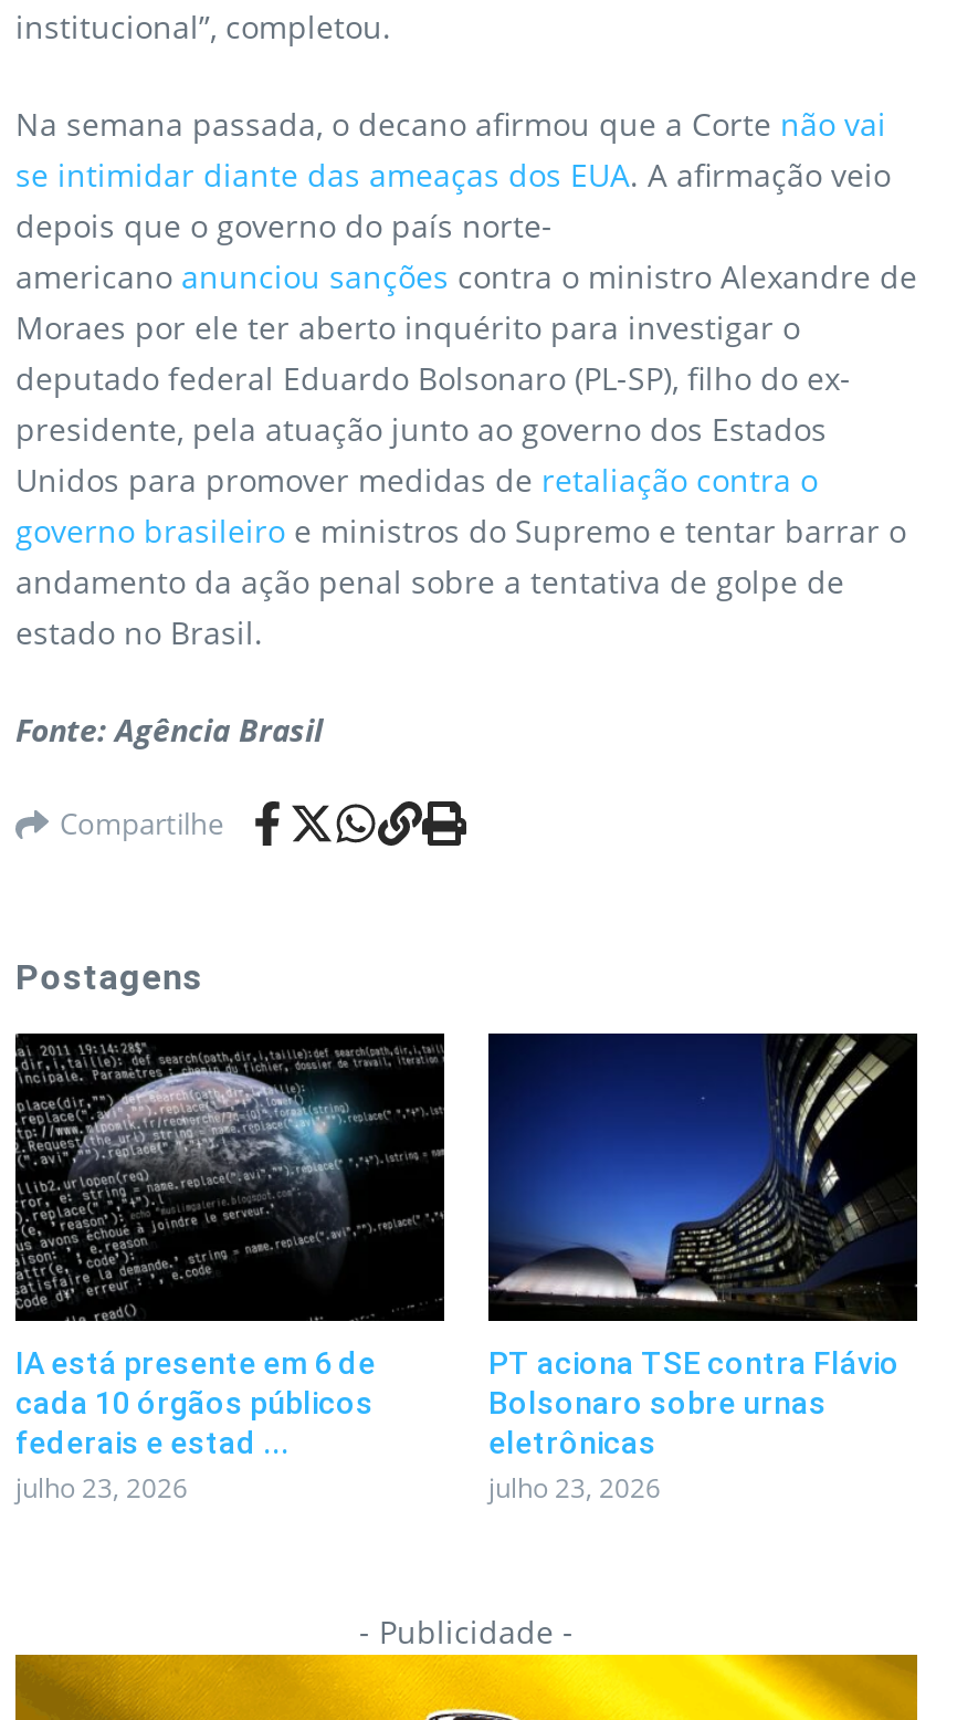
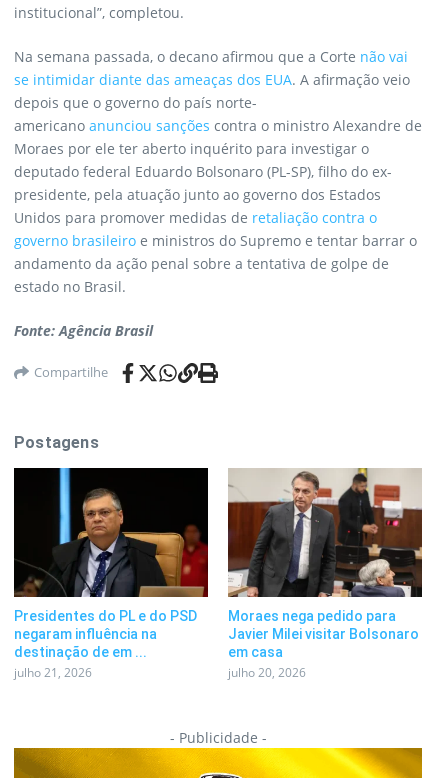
[15,1030,444,1506] [image] | IA está presente em 6 de | cada 10 órgãos públicos | federais e estad ... | julho 23, 2026 -> [14,467,208,681] [image] | Presidentes do PL e do PSD | negaram influência na | destinação de em ... | julho 21, 2026
[486,1030,919,1506] [image] | PT aciona TSE contra Flávio | Bolsonaro sobre urnas | eletrônicas | julho 23, 2026 -> [227,467,423,681] [image] | Moraes nega pedido para | Javier Milei visitar Bolsonaro | em casa | julho 20, 2026

